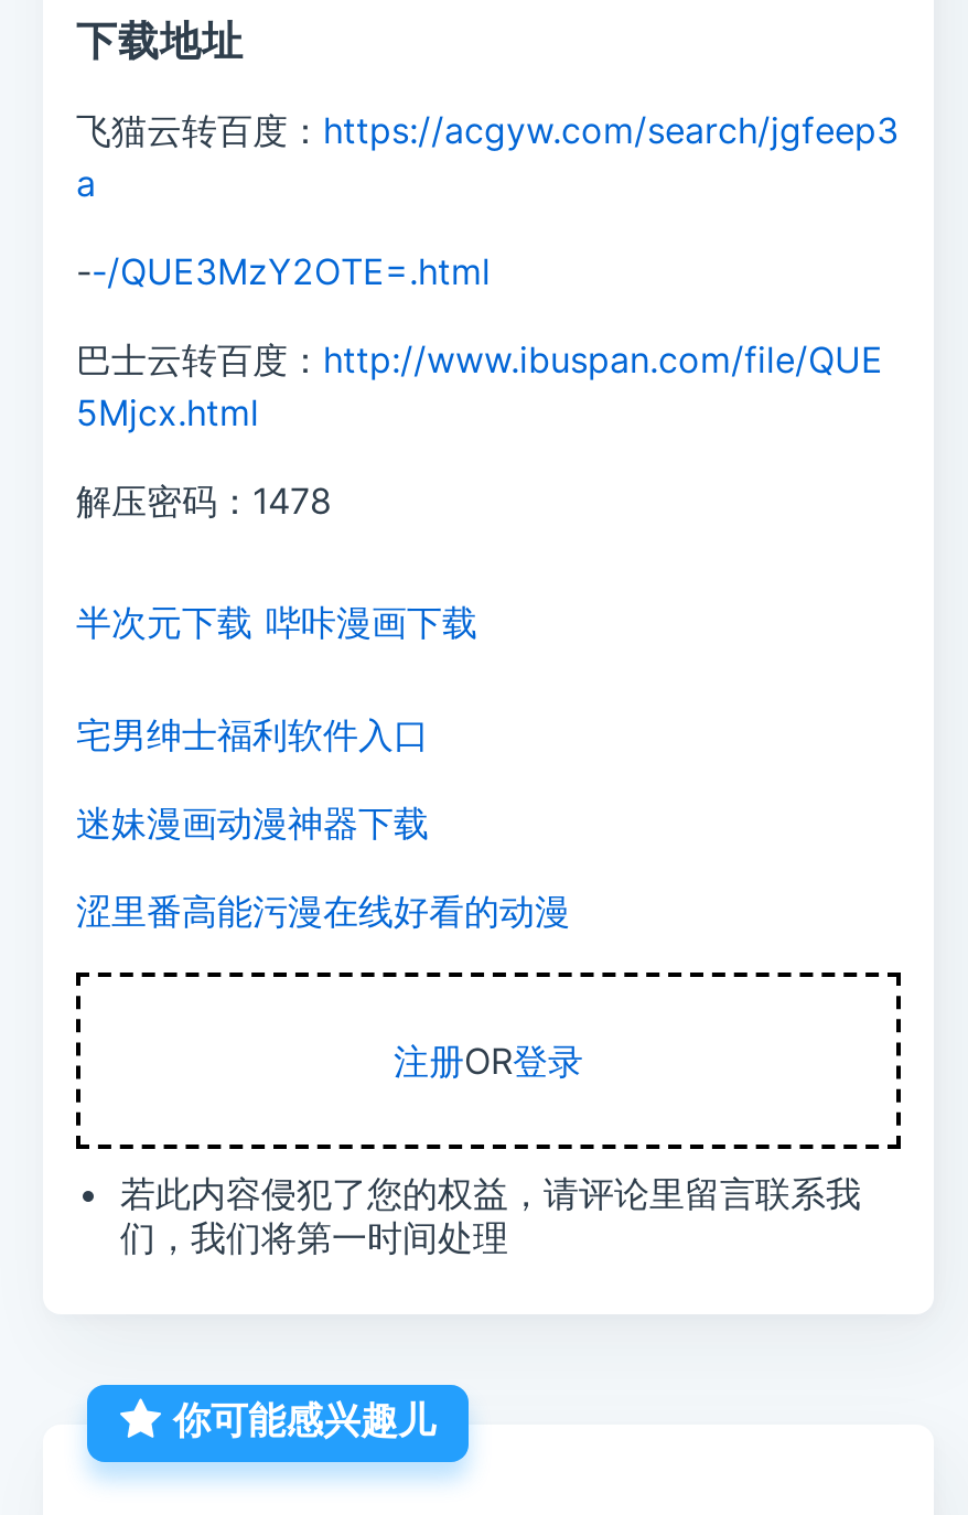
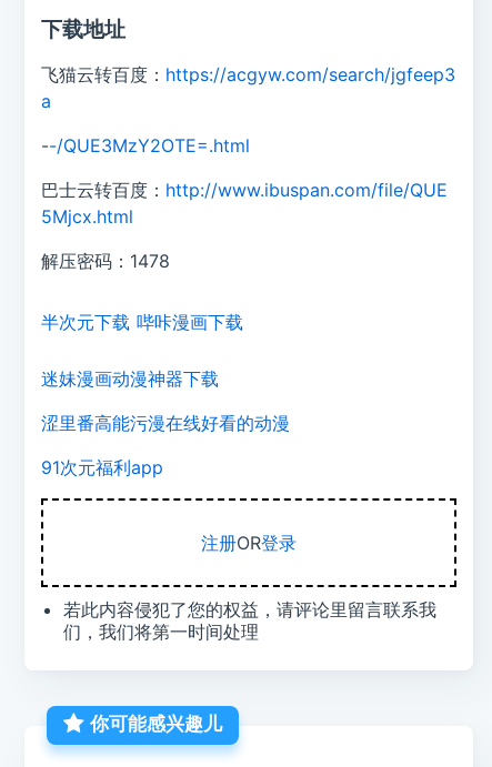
[76,713,429,757] 宅男绅士福利软件入口 -> none
moved [76,801,570,934] -> [41,368,290,434]: 迷妹漫画动漫神器下载 | 涩里番高能污漫在线好看的动漫
none -> [41,457,163,479] 91次元福利app

